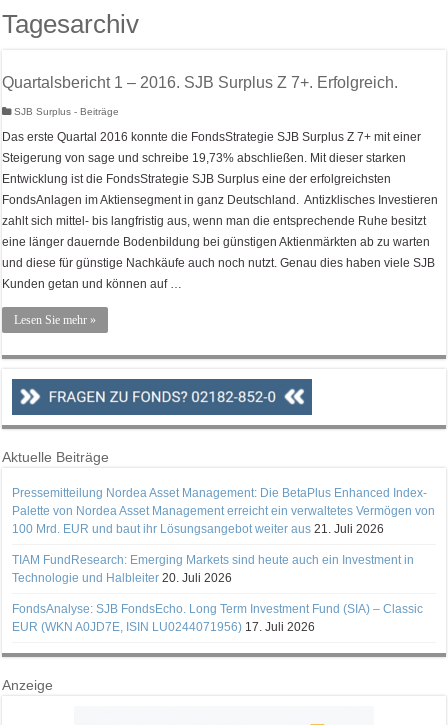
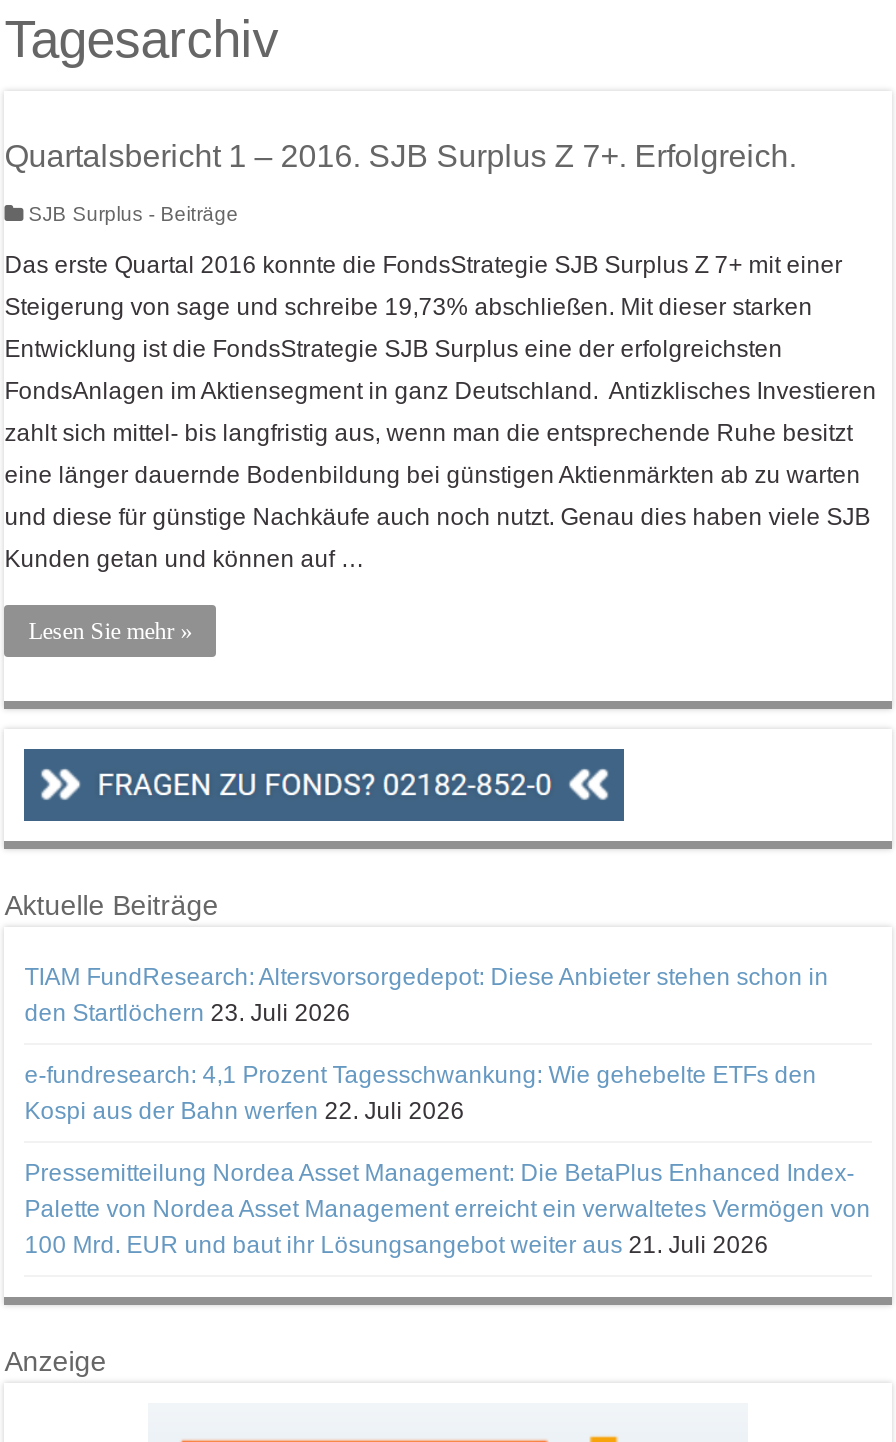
none -> [24,964,828,1126] TIAM FundResearch: Altersvorsorgedepot: Diese Anbieter stehen schon in | den Startlöchern 23. Juli 2026 | e-fundresearch: 4,1 Prozent Tagesschwankung: Wie gehebelte ETFs den | Kospi aus der Bahn werfen 22. Juli 2026
moved [12,486,435,536] -> [24,1160,870,1260]: Pressemitteilung Nordea Asset Management: Die BetaPlus Enhanced Index- | Palette von Nordea Asset Management erreicht ein verwaltetes Vermögen von | 100 Mrd. EUR und baut ihr Lösungsangebot weiter aus 21. Juli 2026
[12,553,423,634] TIAM FundResearch: Emerging Markets sind heute auch ein Investment in | Technologie und Halbleiter 20. Juli 2026 | FondsAnalyse: SJB FondsEcho. Long Term Investment Fund (SIA) – Classic | EUR (WKN A0JD7E, ISIN LU0244071956) 17. Juli 2026 -> none

